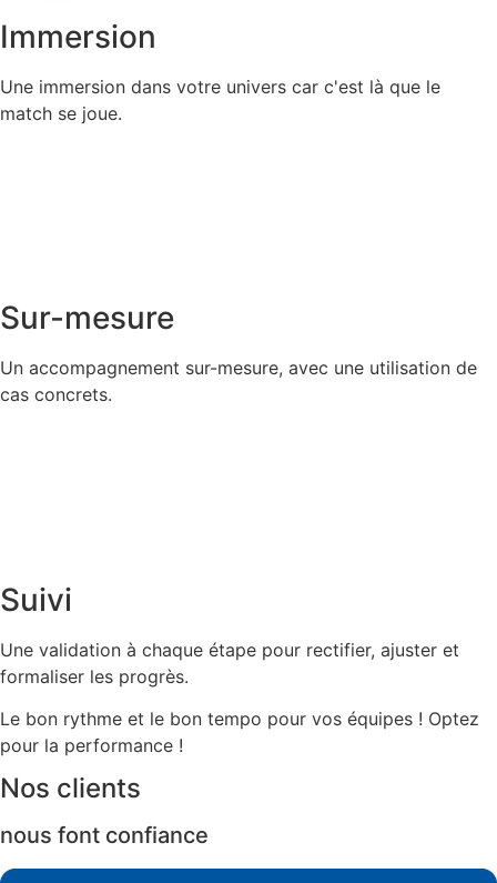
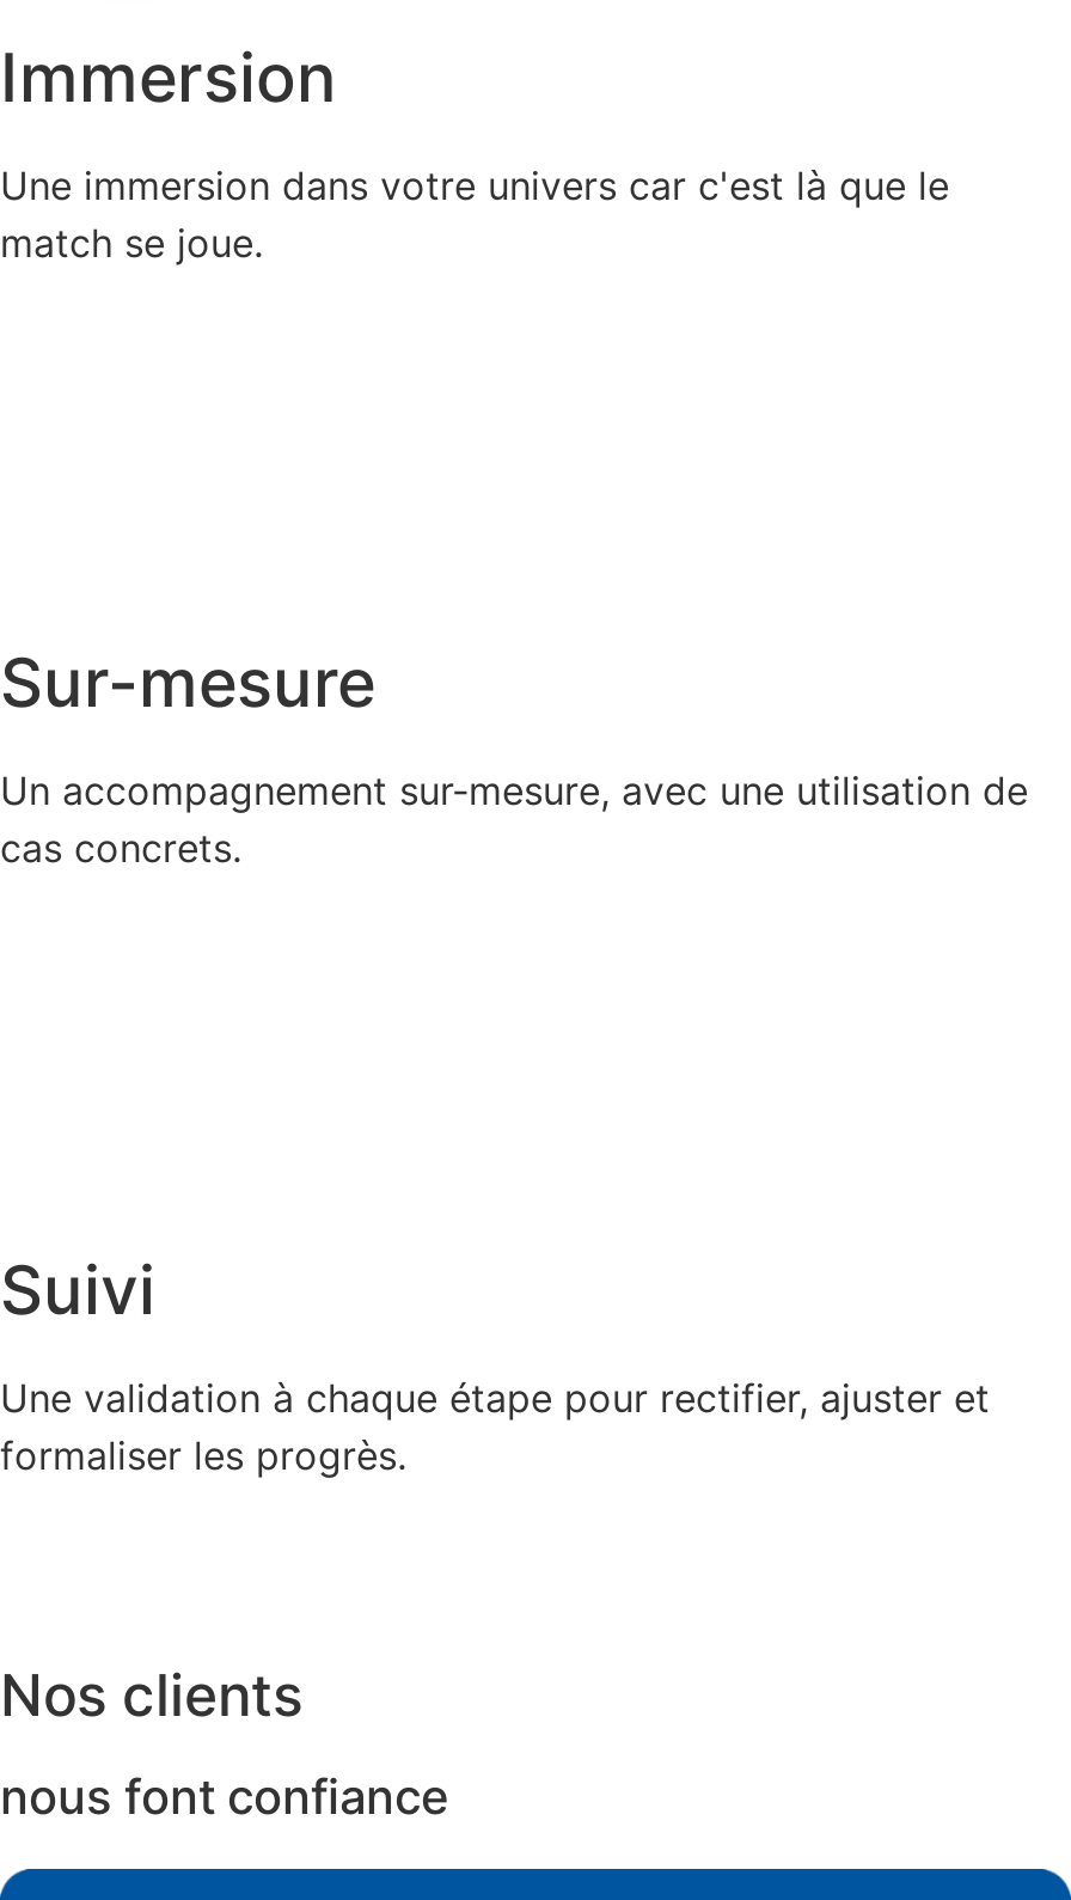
[0,708,479,757] Le bon rythme et le bon tempo pour vos équipes ! Optez | pour la performance ! -> none

